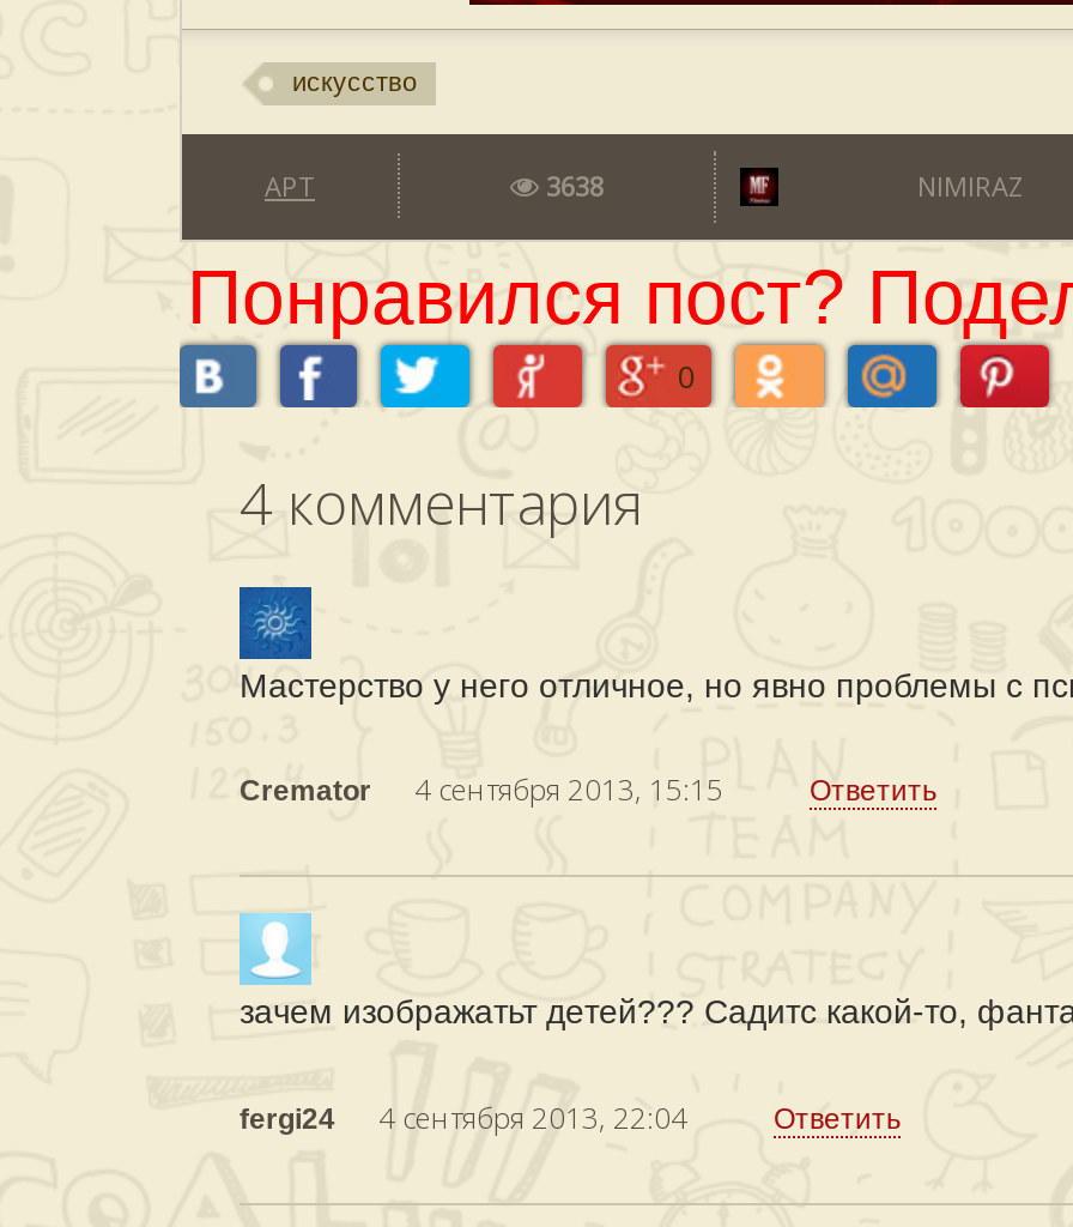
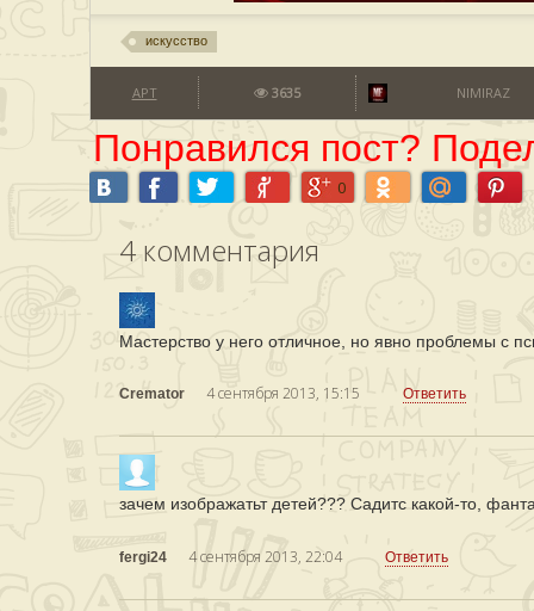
[539,168,604,204] 3638 -> [268,84,300,101] 3635

